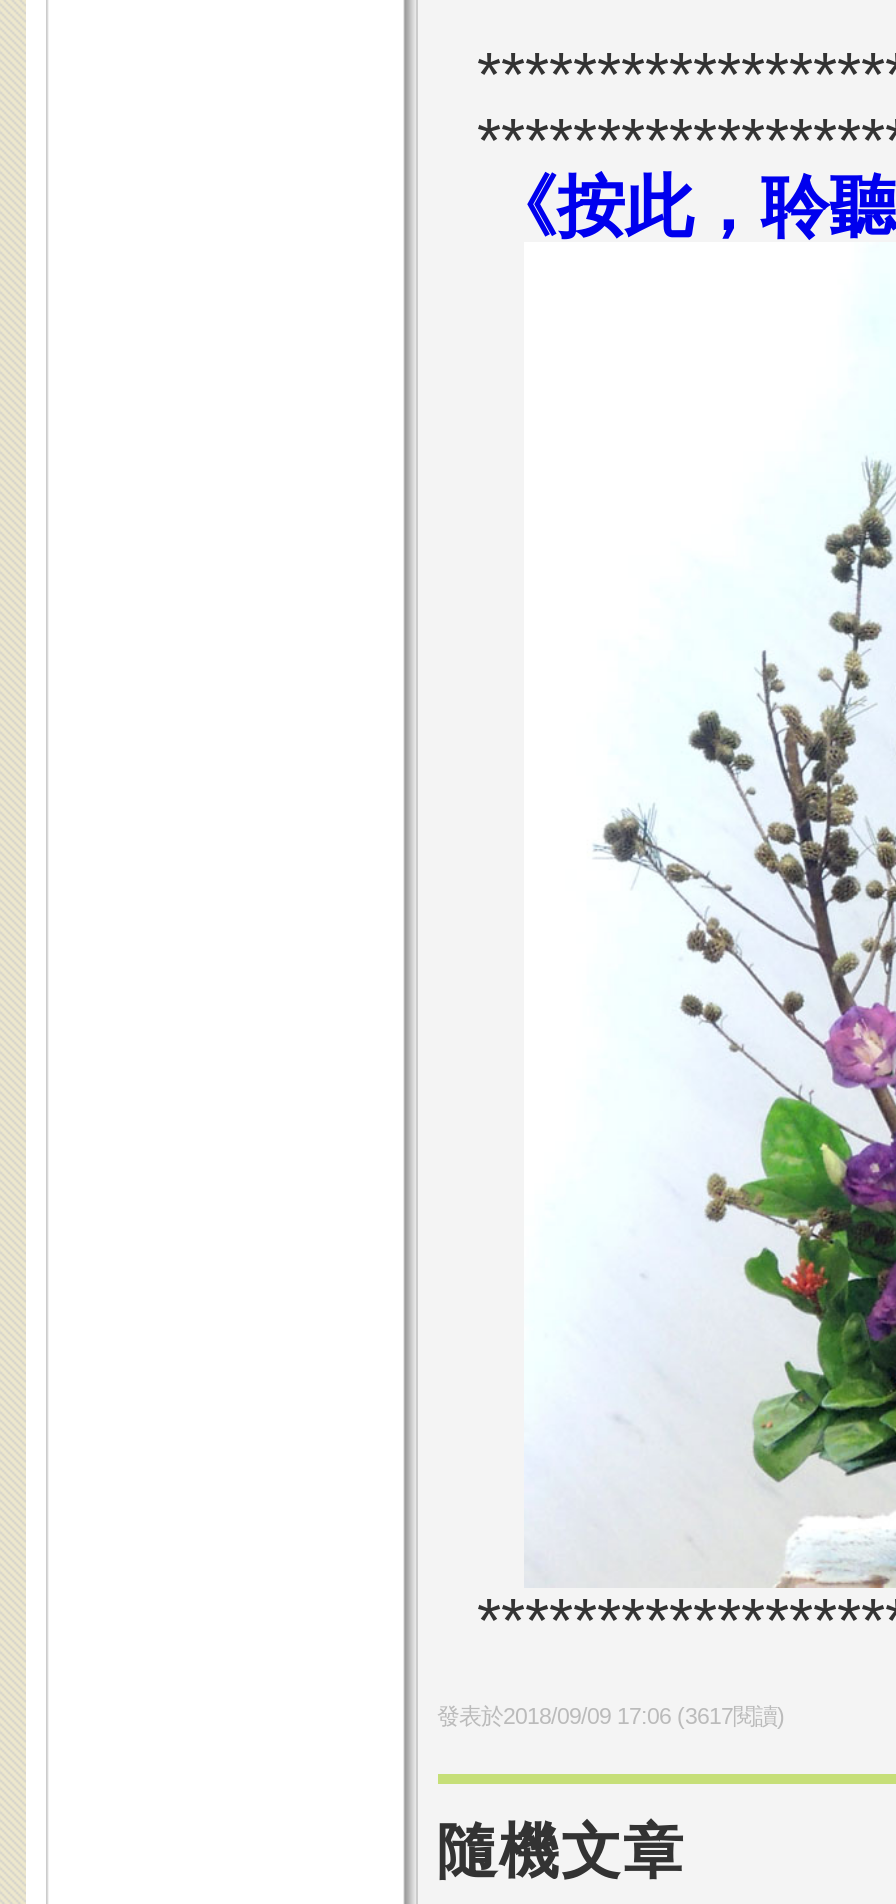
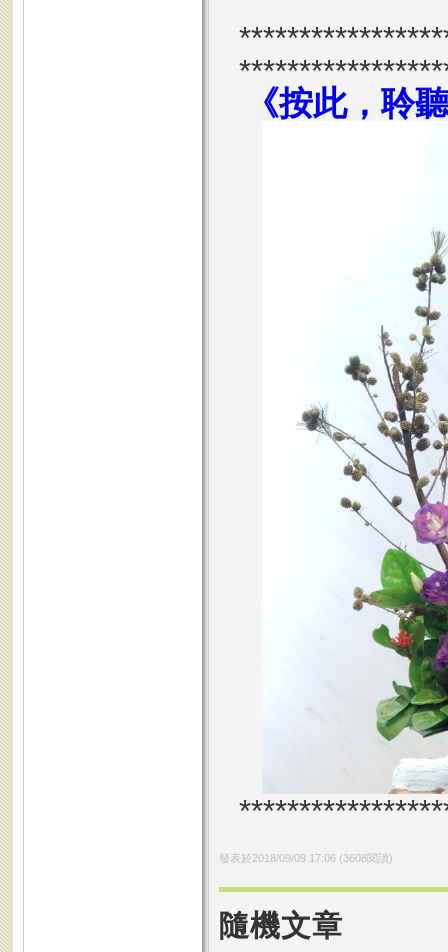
[437,1704,785,1728] 發表於2018/09/09 17:06 (3617閱讀) -> [218,852,392,864] 發表於2018/09/09 17:06 (3608閱讀)

